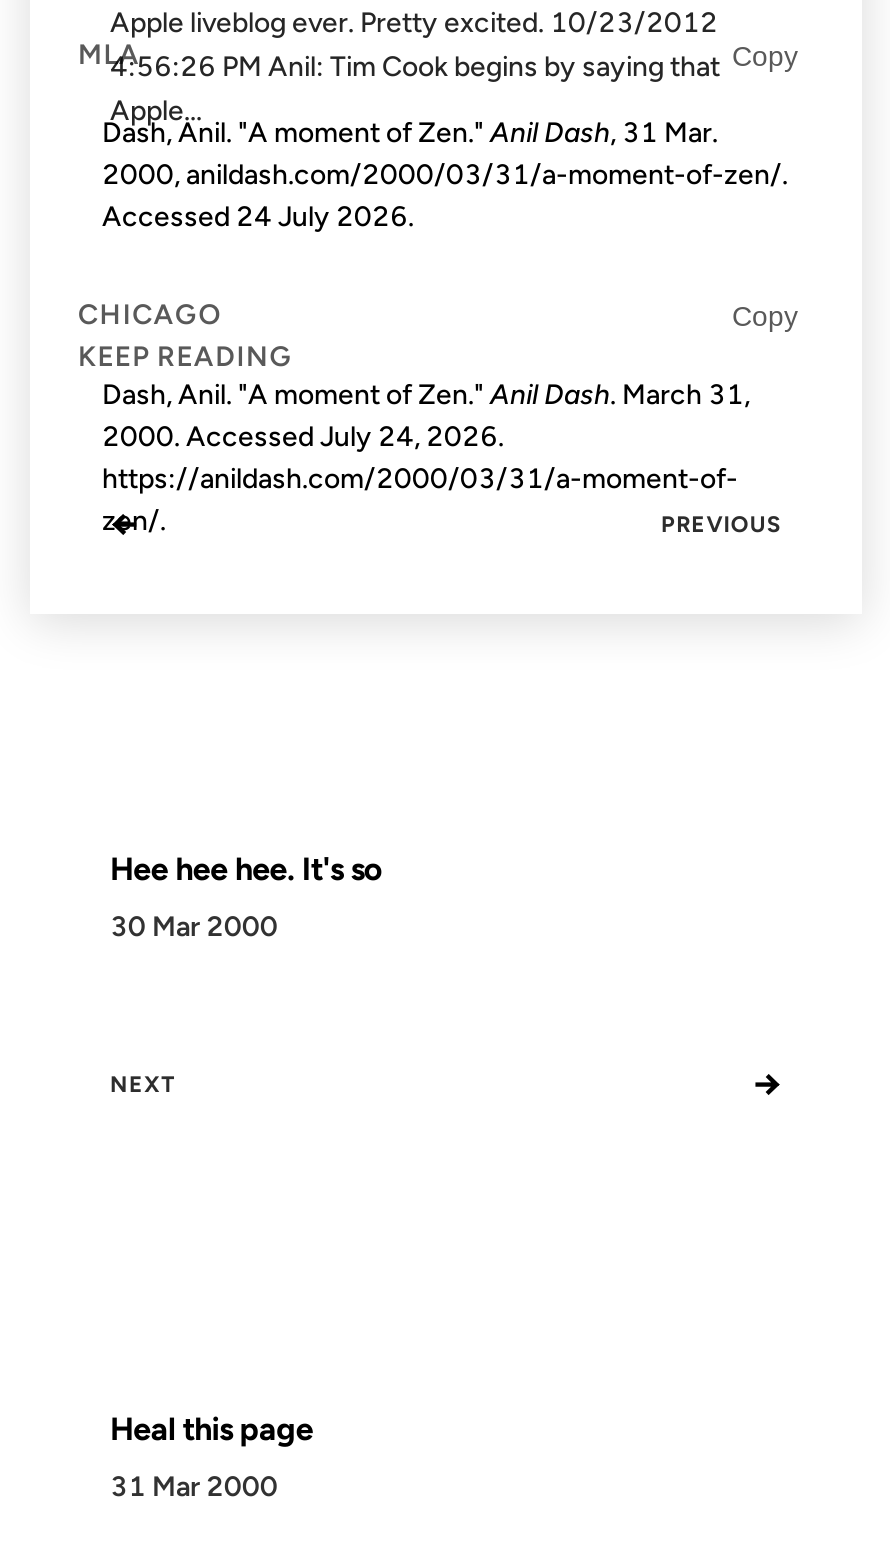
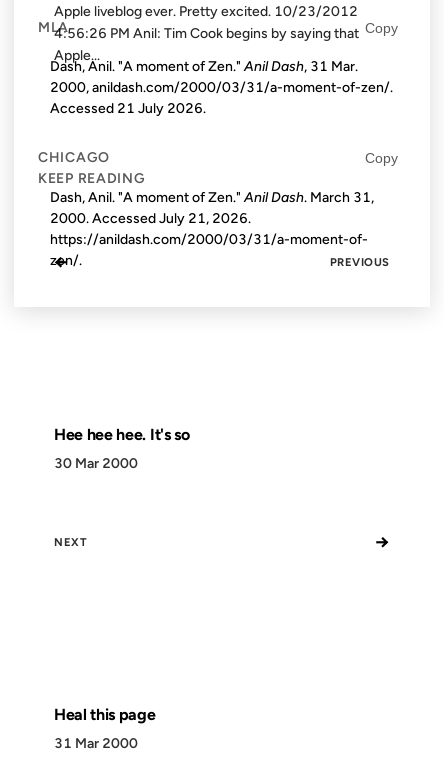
[102,201,414,235] Accessed 24 July 2026. -> [50,100,206,117] Accessed 21 July 2026.
[102,420,504,454] 2000. Accessed July 24, 2026. -> [50,210,251,227] 2000. Accessed July 21, 2026.

